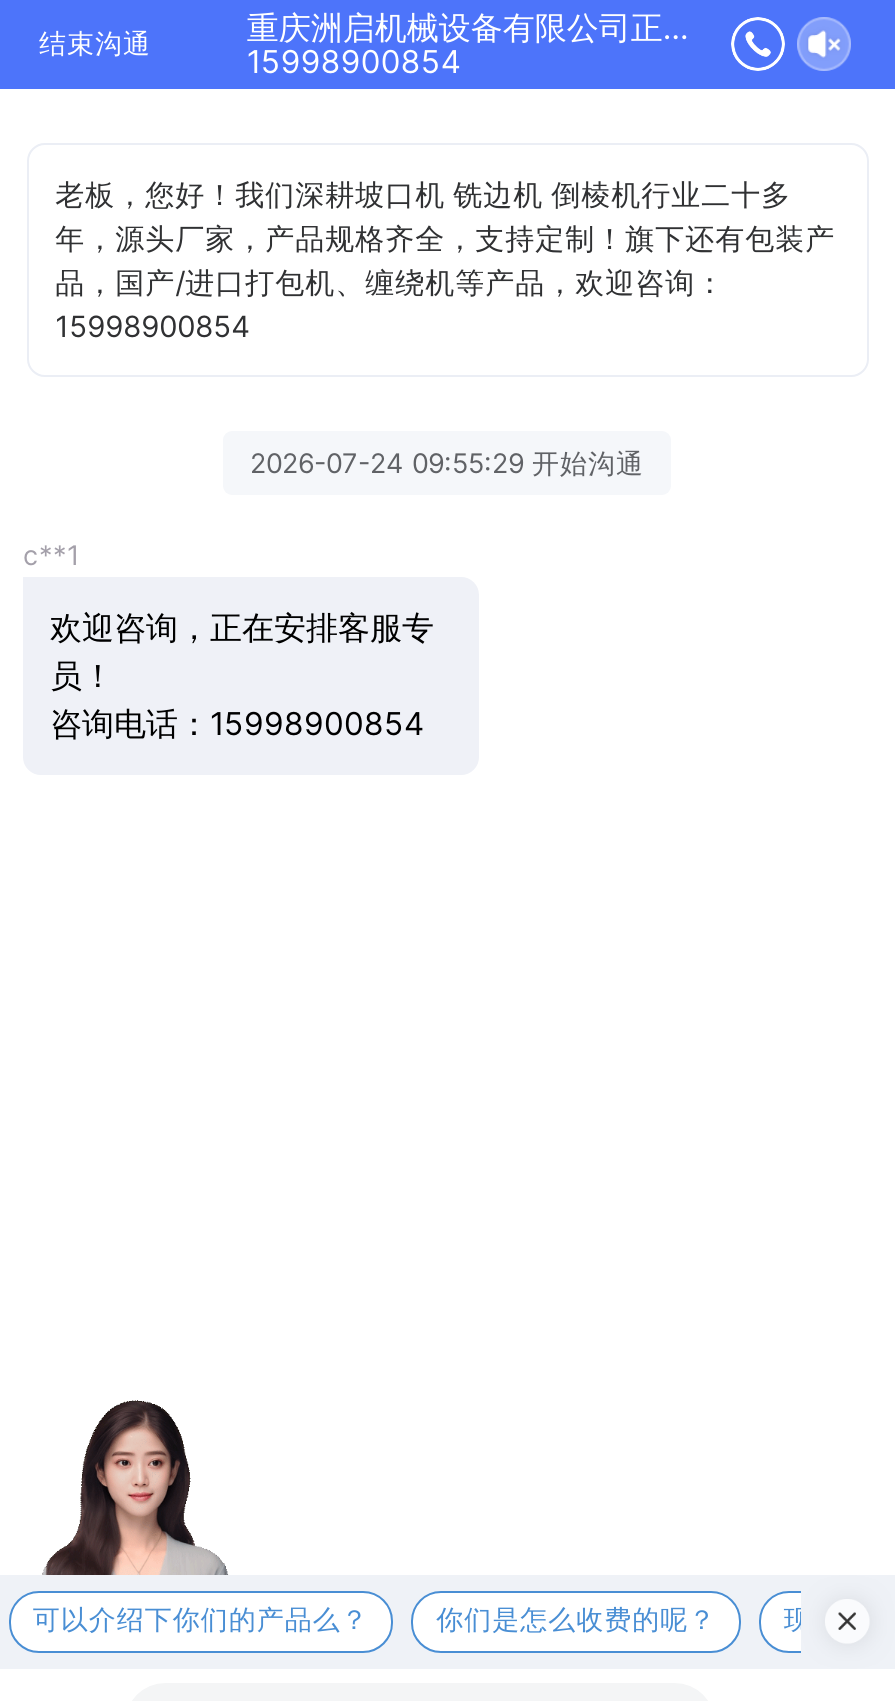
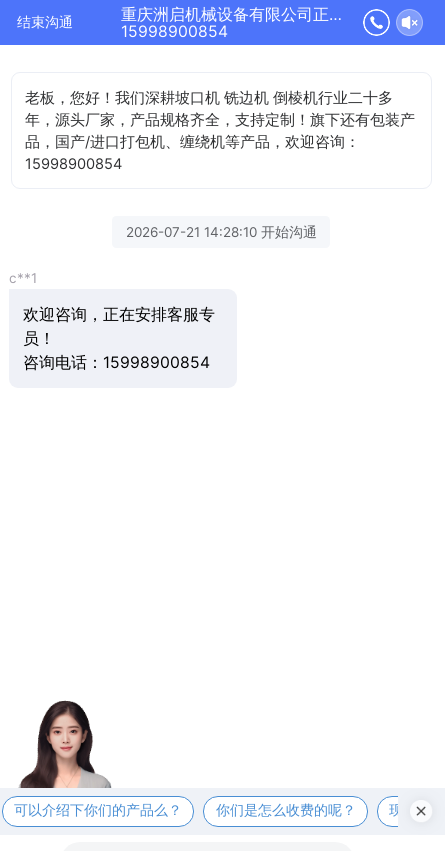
[250,447,644,479] 2026-07-24 09:55:29 开始沟通 -> [125,224,316,240] 2026-07-21 14:28:10 开始沟通

